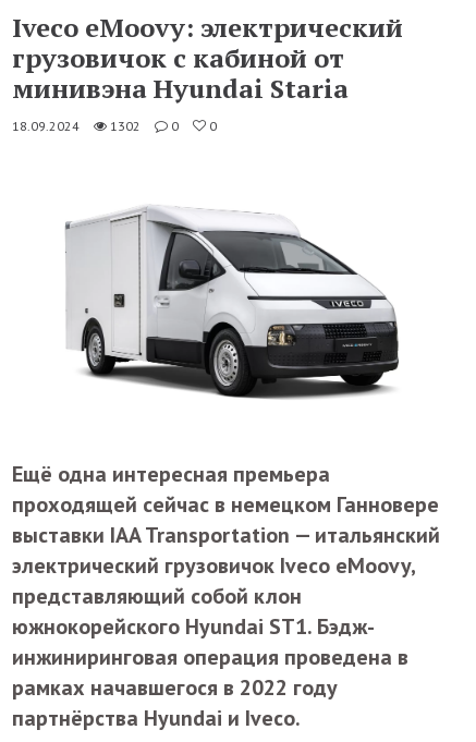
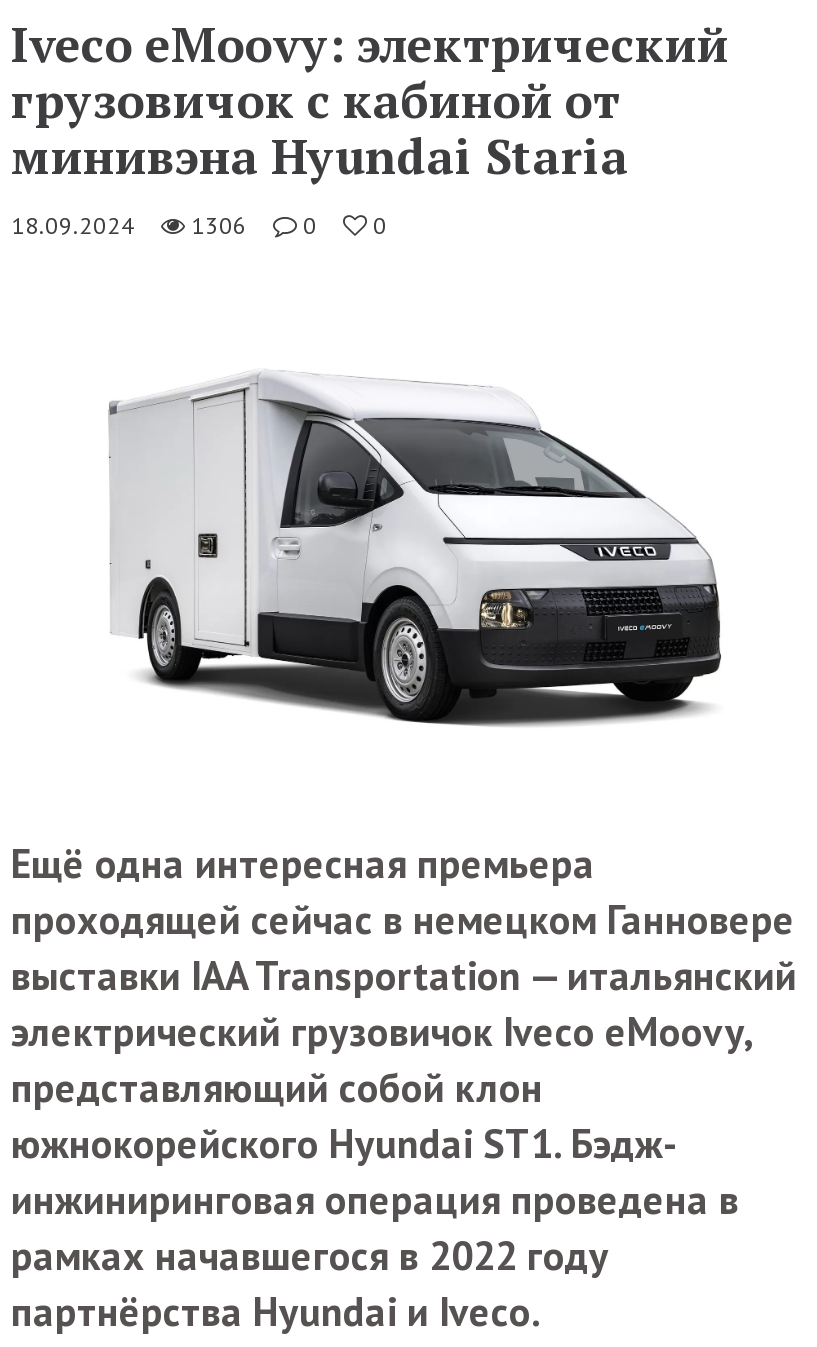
[12,118,217,134] 18.09.2024 1302 0 0 -> [11,210,387,240] 18.09.2024 1306 0 0

